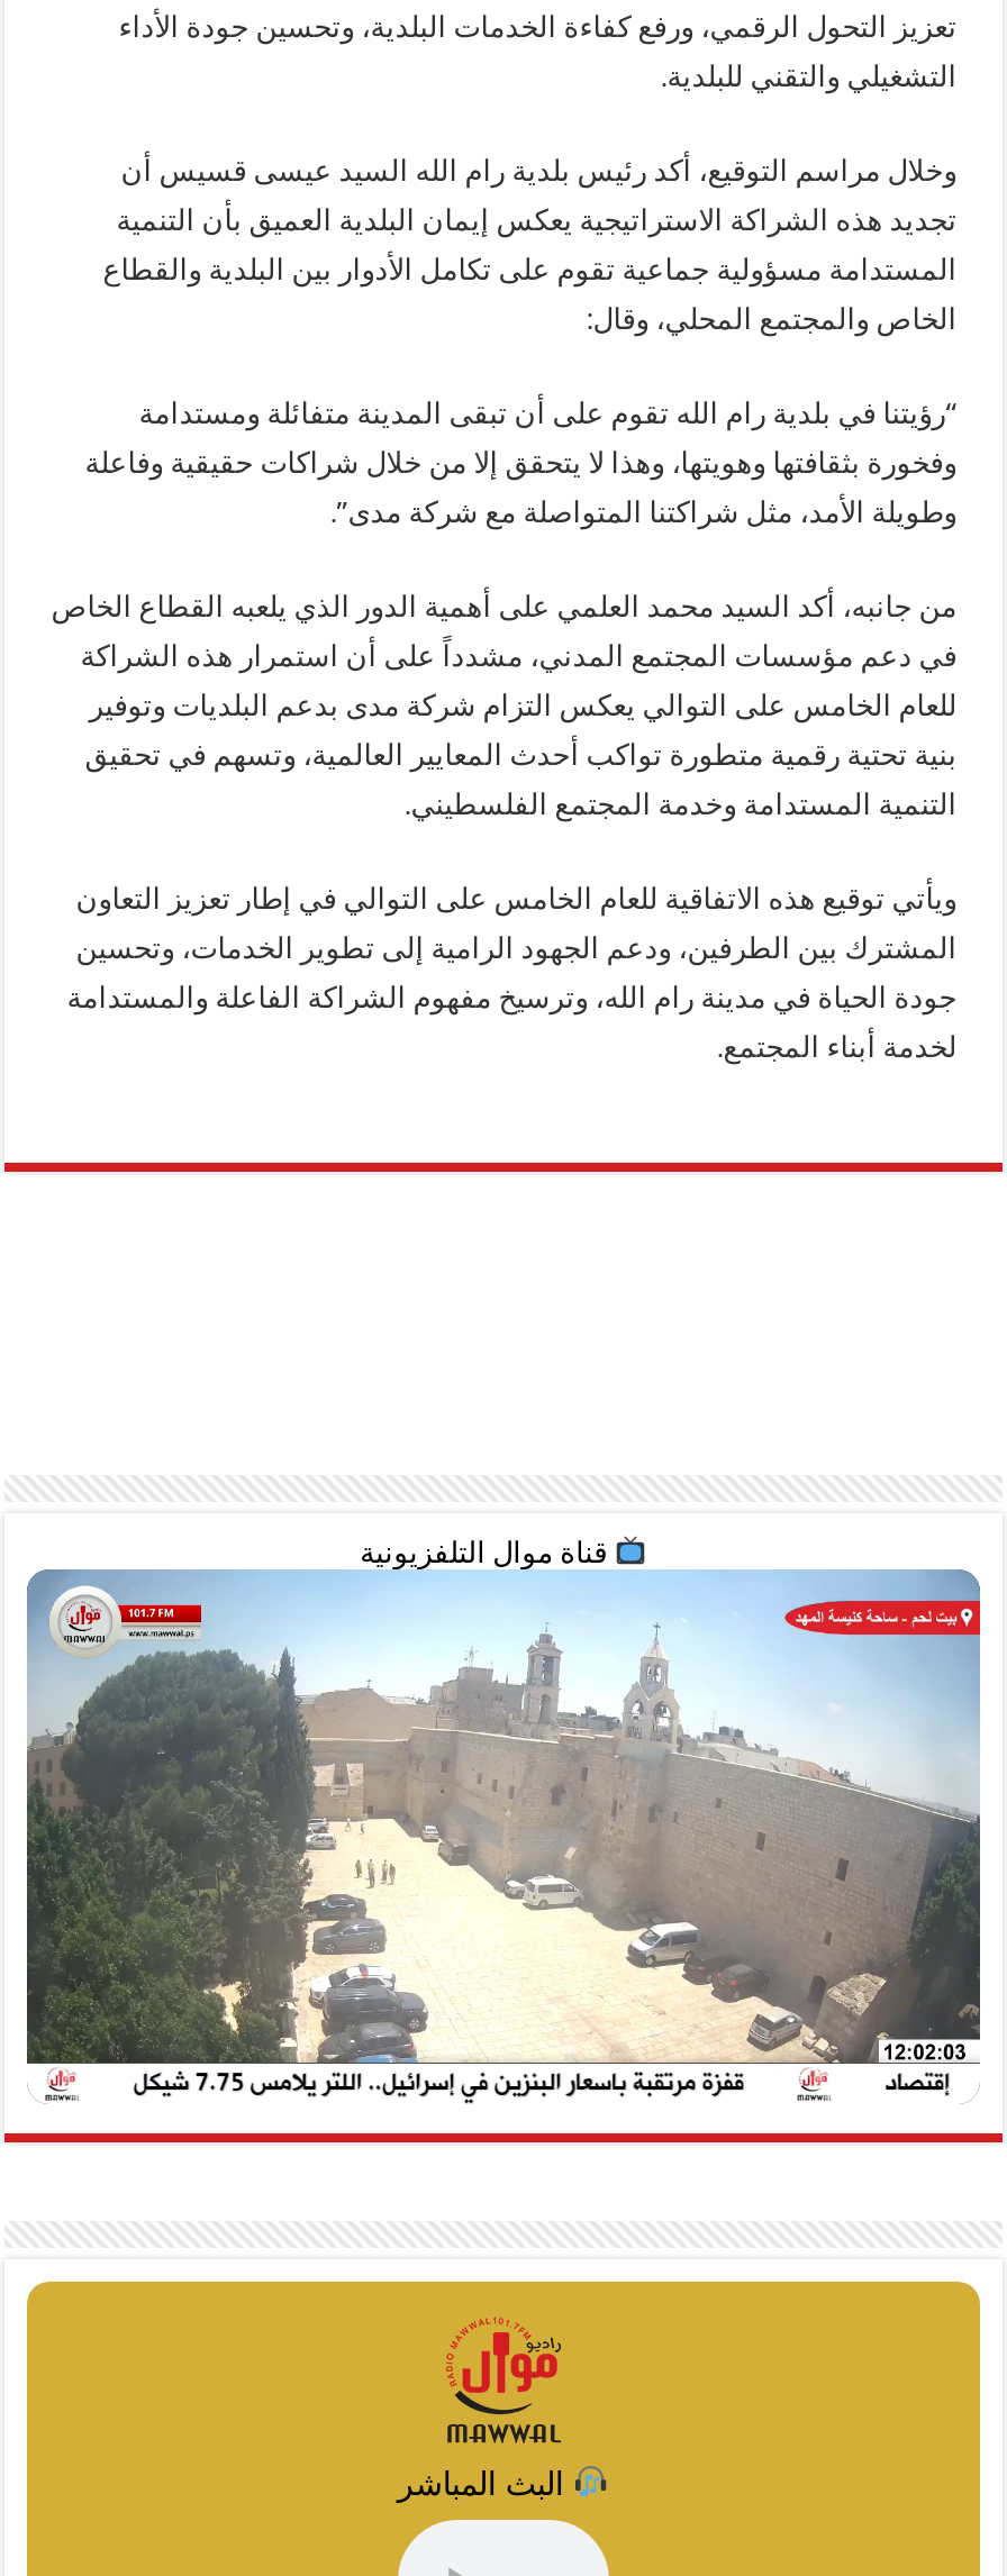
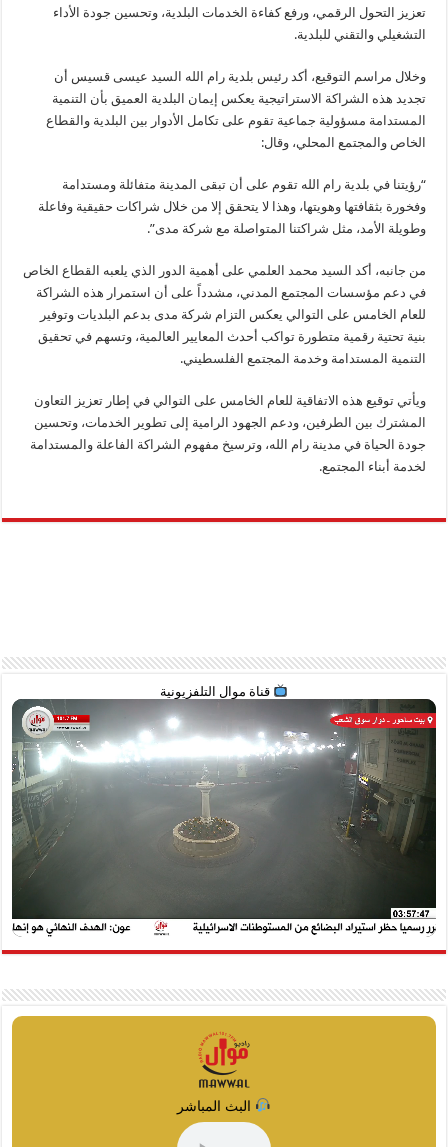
[25,1567,982,2106] [image] -> [11,698,437,938] [image]

